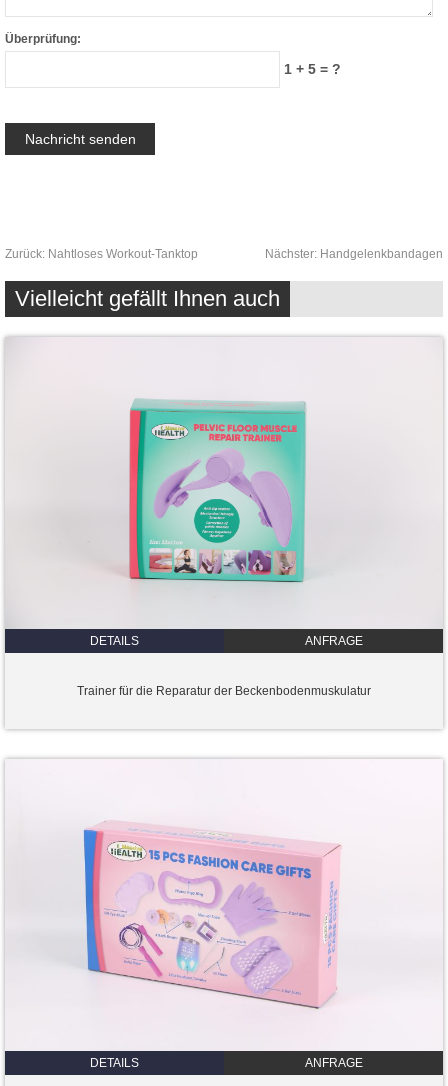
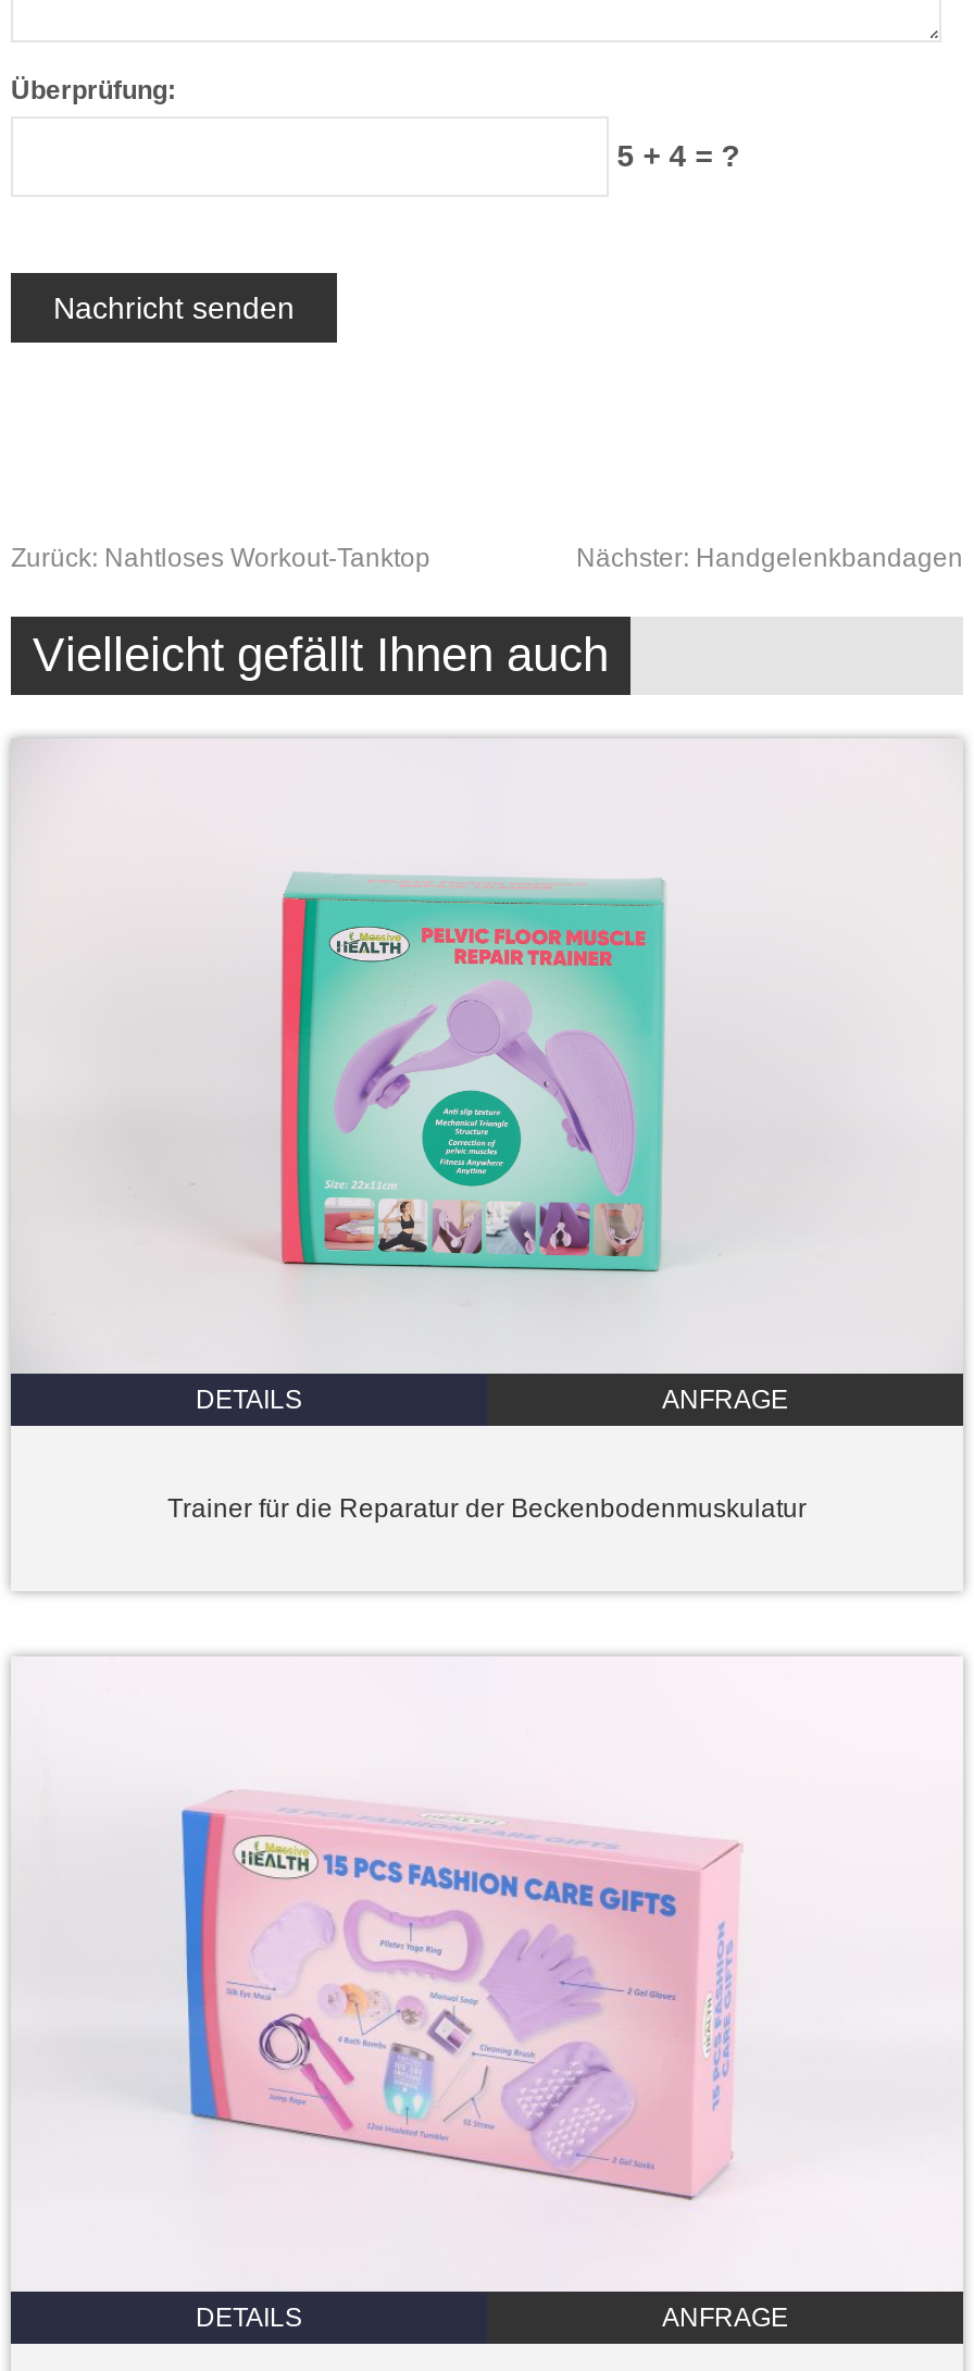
[280,61,341,77] 1 + 5 = ? -> [608,138,741,173] 5 + 4 = ?

